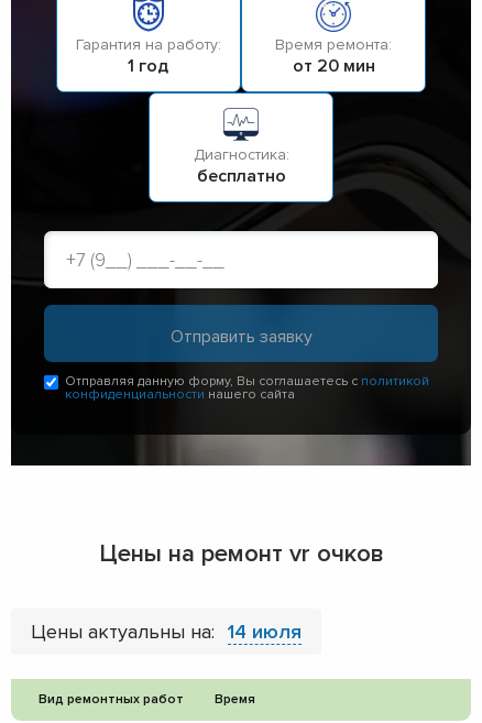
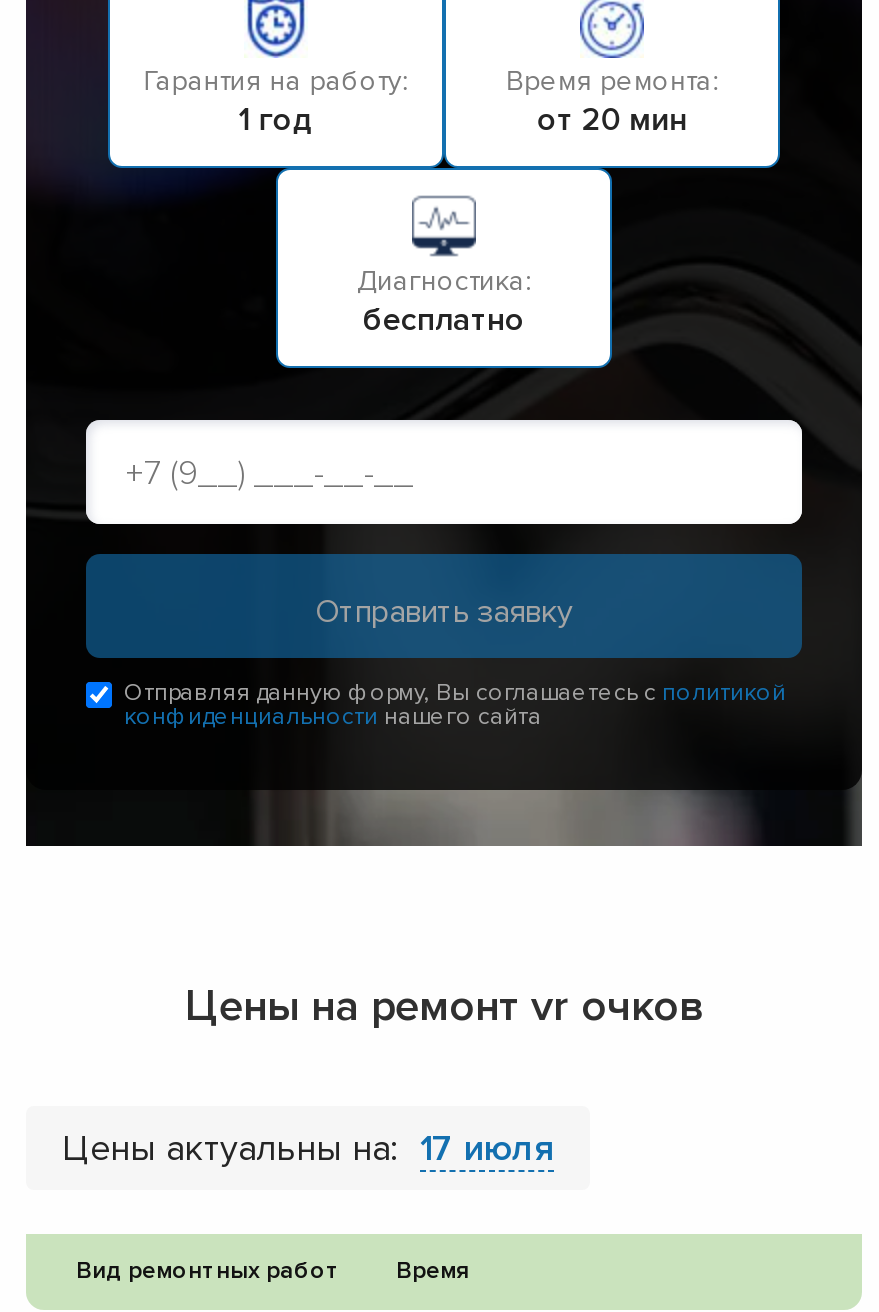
[31,620,302,644] Цены актуальны на: 14 июля -> [62,1127,554,1171] Цены актуальны на: 17 июля

